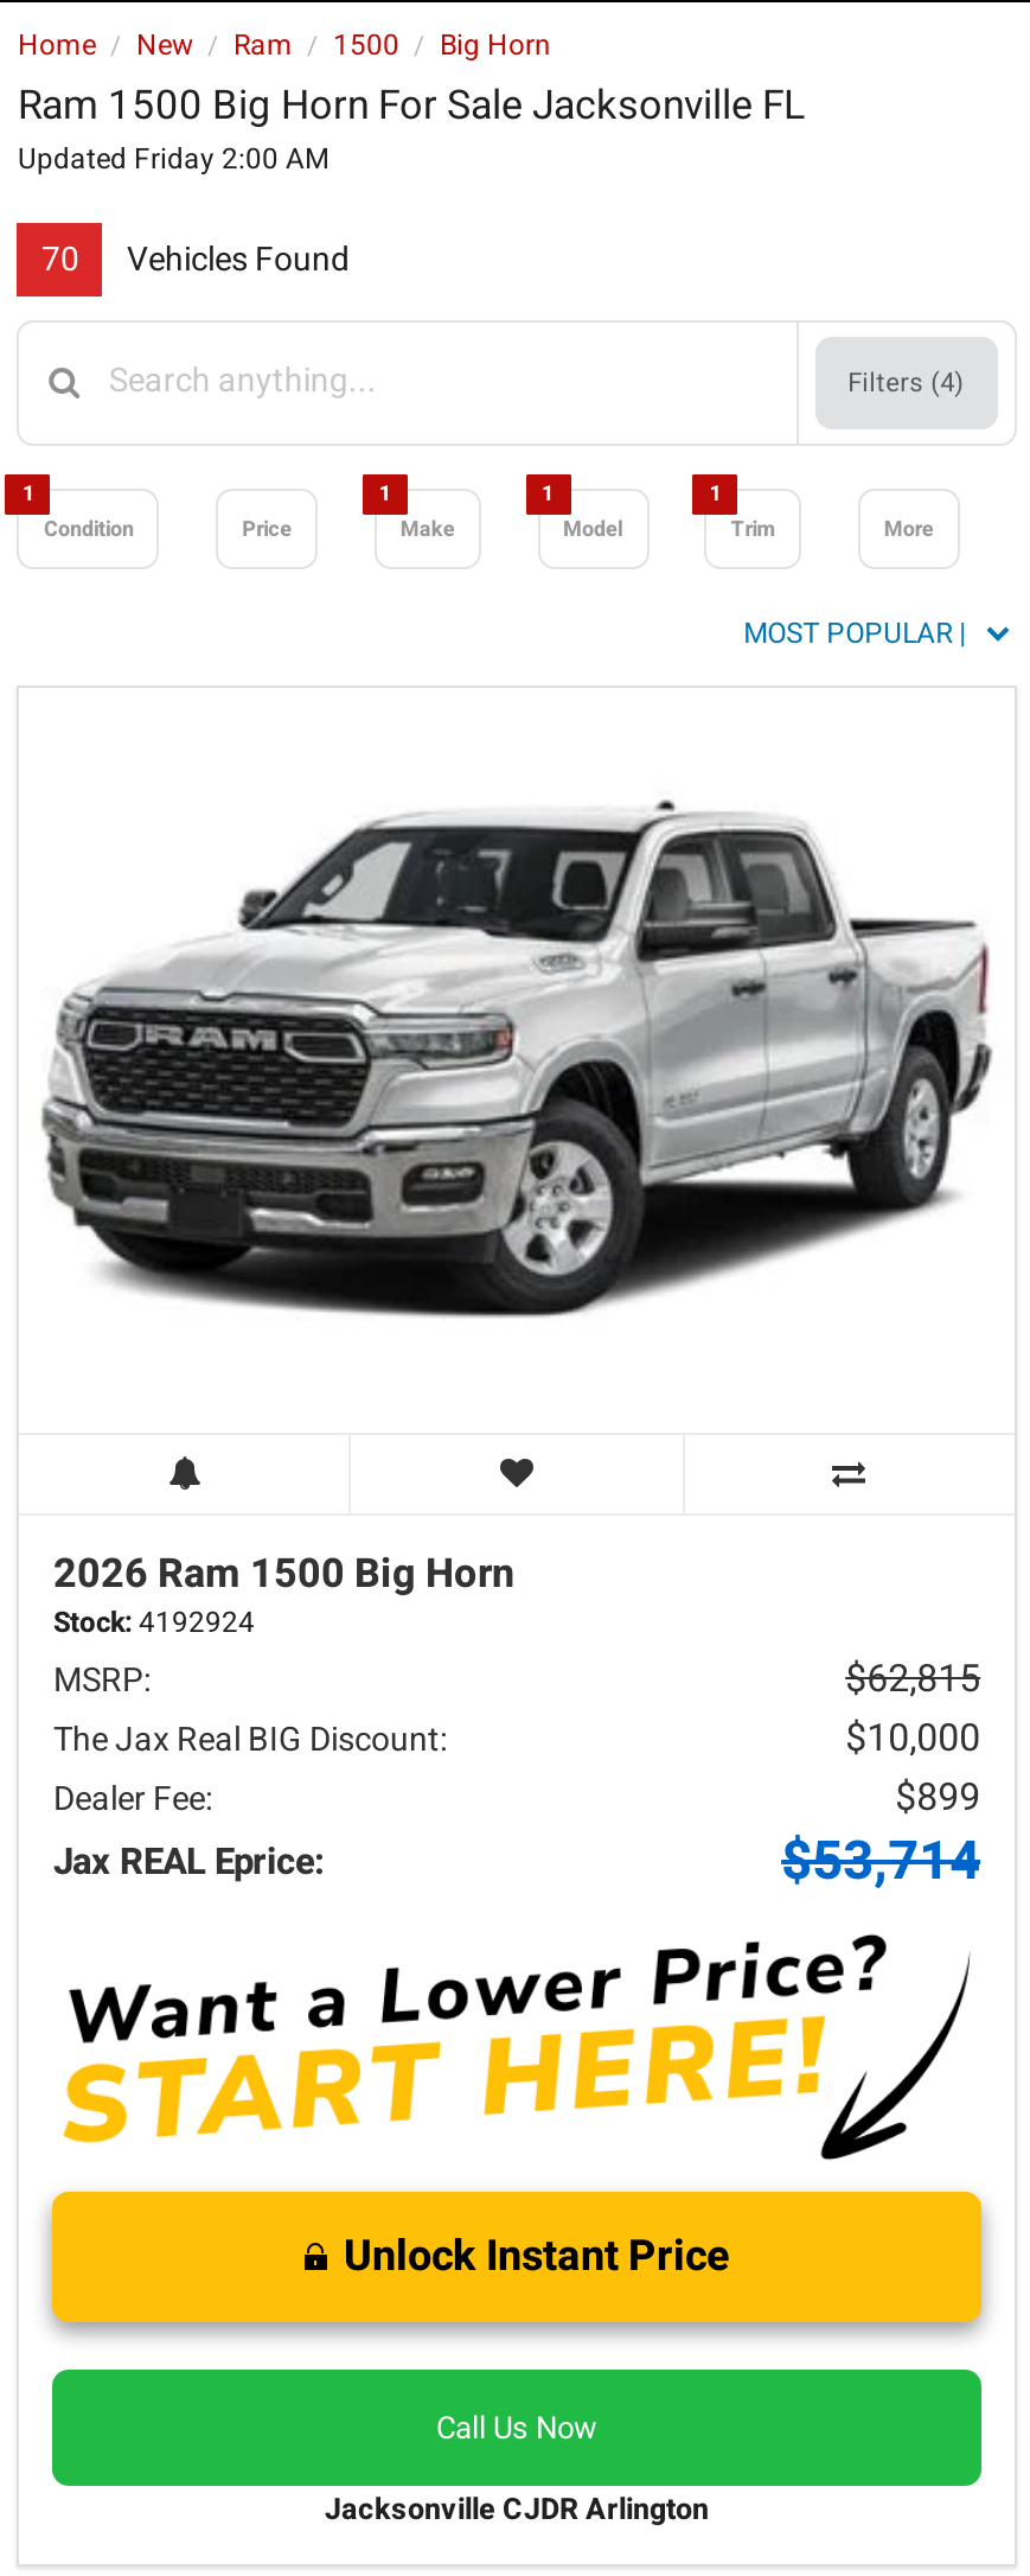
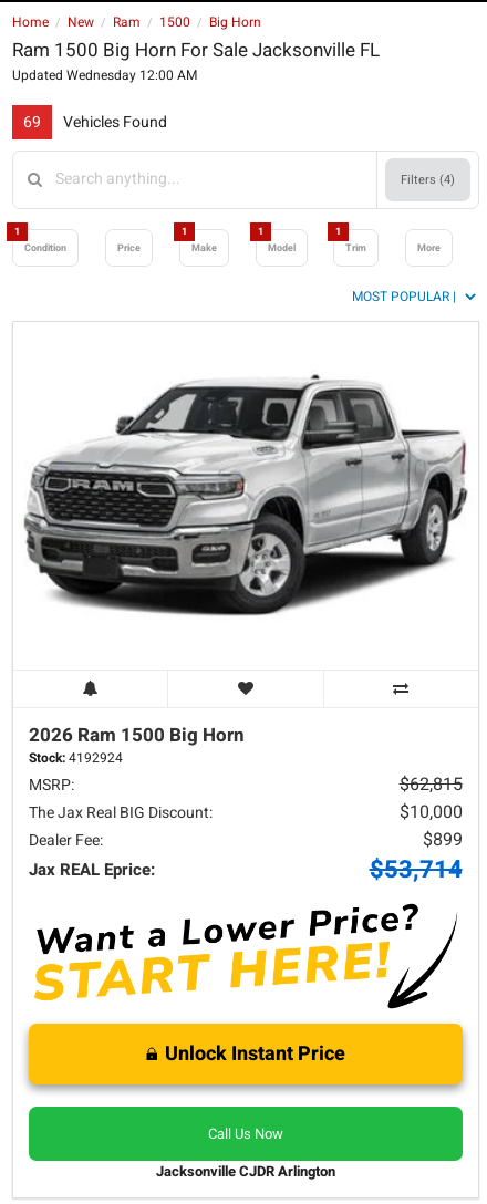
[18,137,328,180] Updated Friday 2:00 AM -> [13,65,197,85] Updated Wednesday 12:00 AM
[41,234,349,284] 70 Vehicles Found -> [24,110,168,134] 69 Vehicles Found

